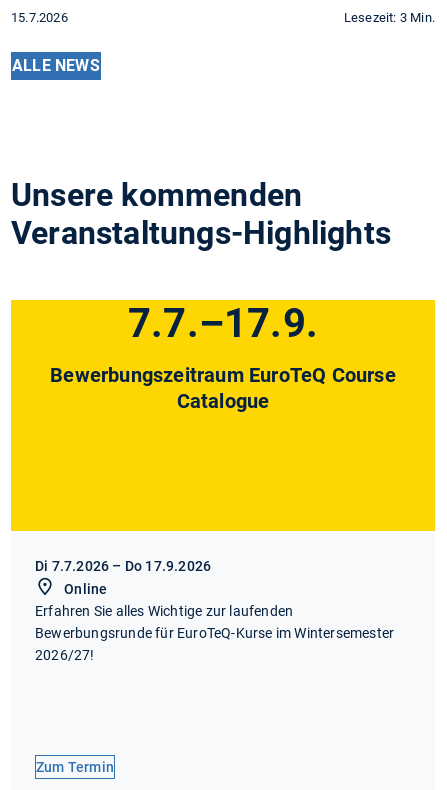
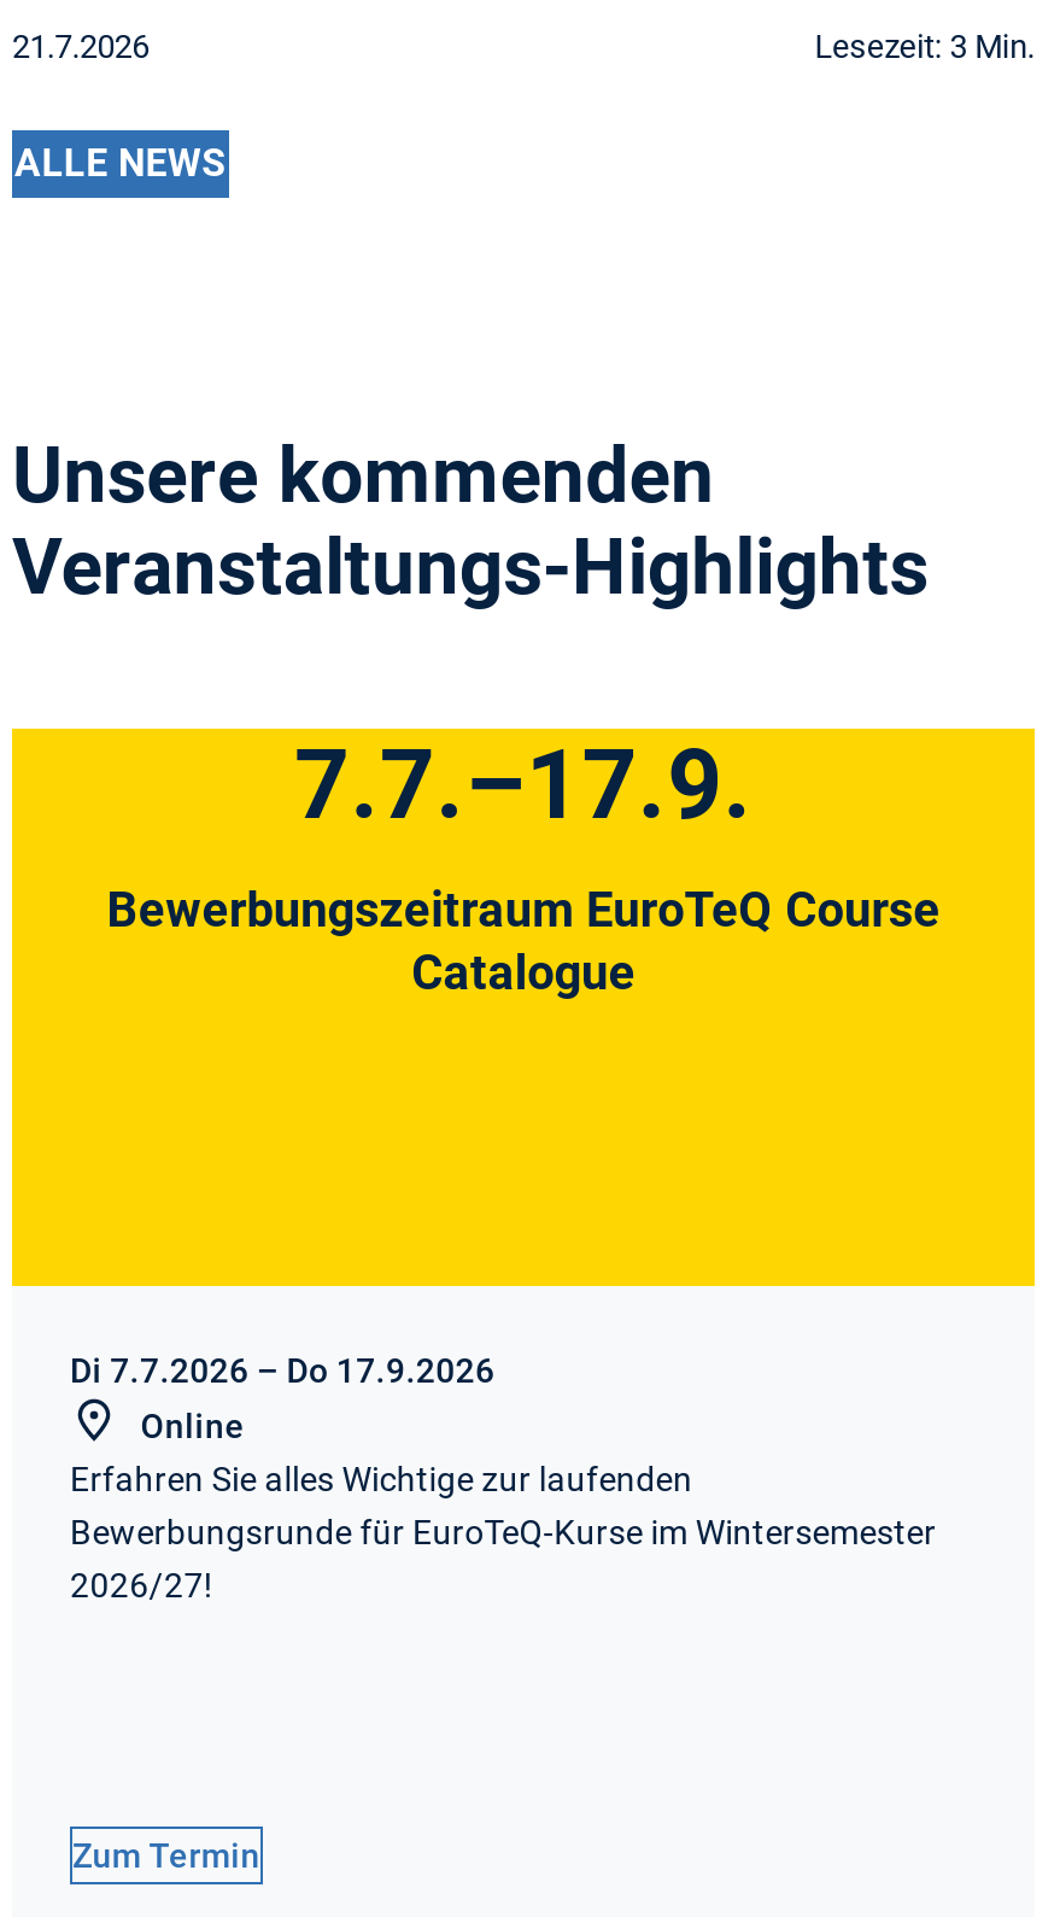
[11,10,68,25] 15.7.2026 -> [12,29,149,65] 21.7.2026

